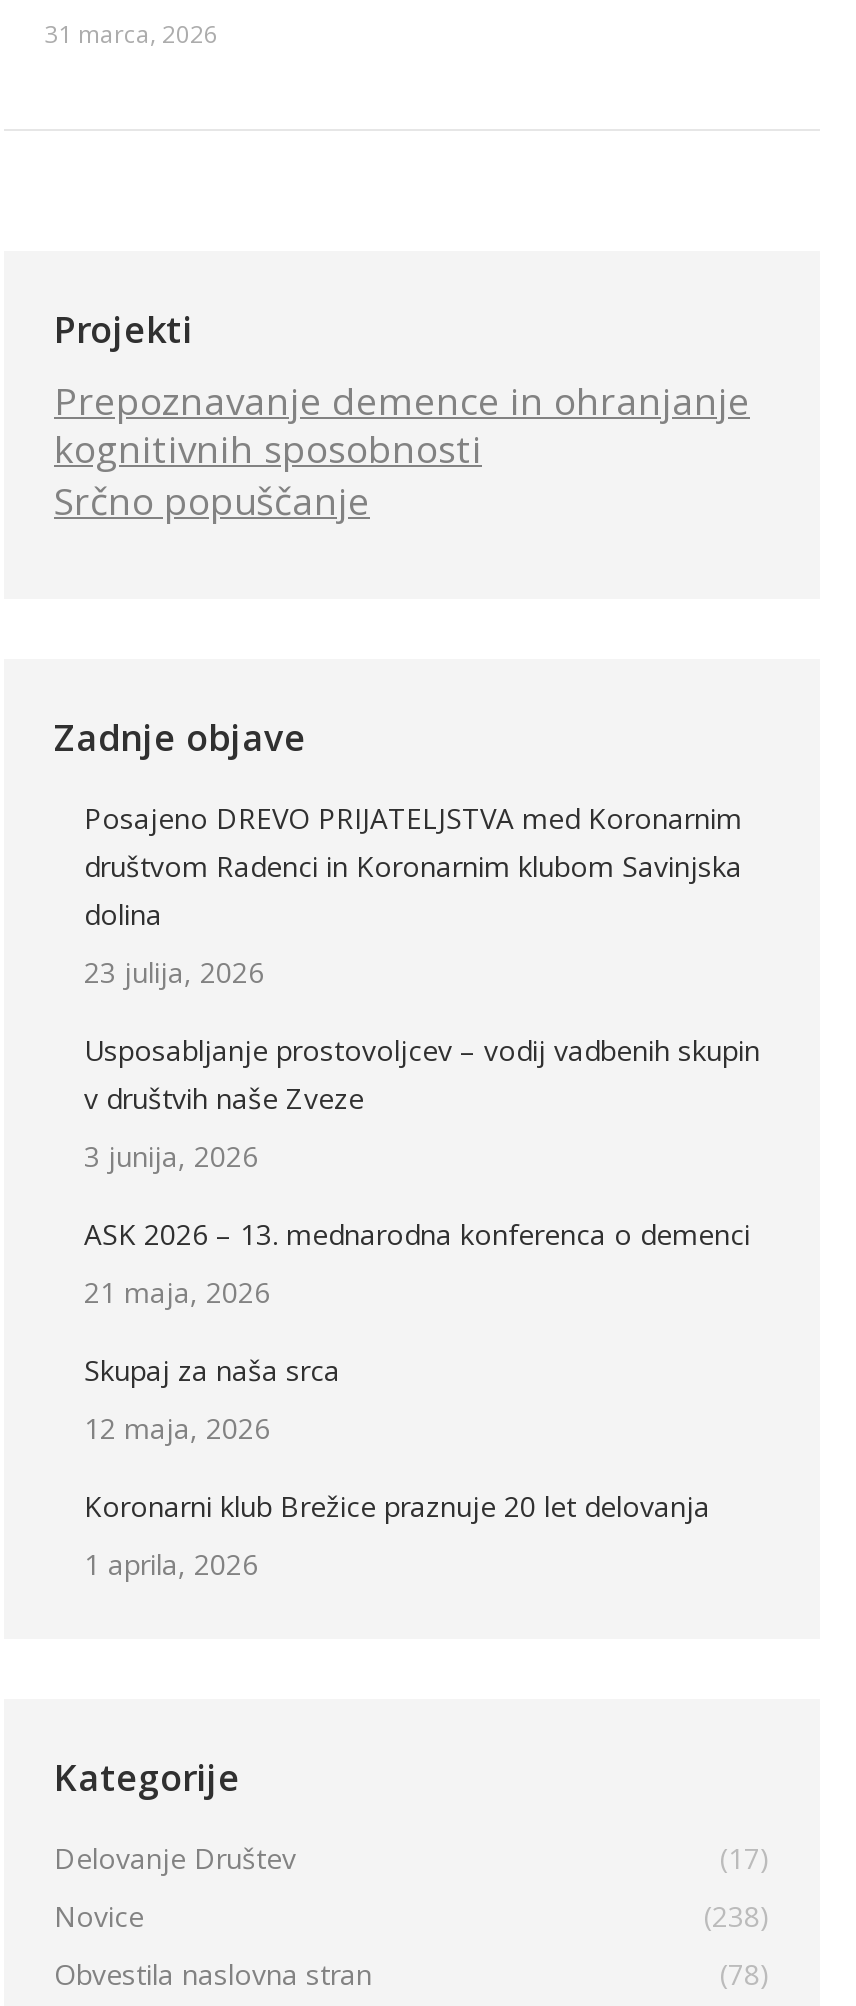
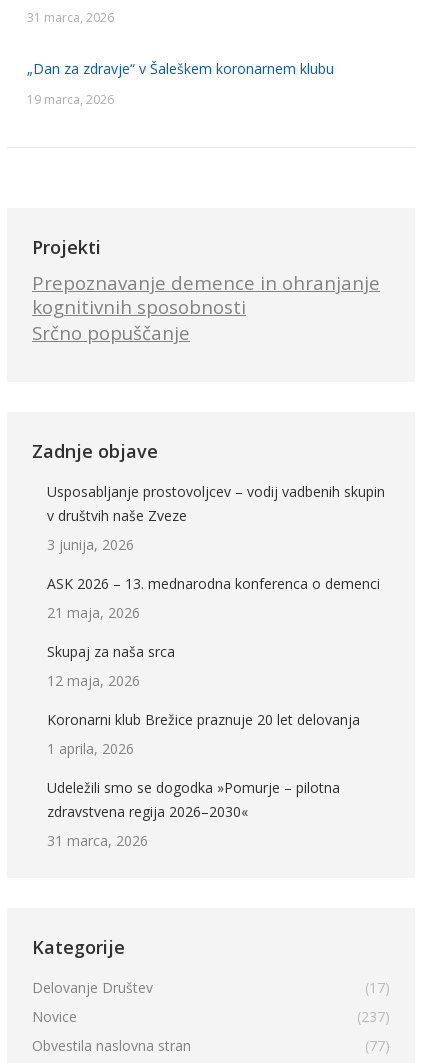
none -> [27,59,334,108] „Dan za zdravje“ v Šaleškem koronarnem klubu | 19 marca, 2026
moved [54,305,750,761] -> [32,235,380,463]: Projekti | Prepoznavanje demence in ohranjanje | kognitivnih sposobnosti | Srčno popuščanje | Zadnje objave
[84,799,742,991] Posajeno DREVO PRIJATELJSTVA med Koronarnim | društvom Radenci in Koronarnim klubom Savinjska | dolina | 23 julija, 2026 -> none
moved [84,1031,760,1583] -> [47,482,385,758]: Usposabljanje prostovoljcev – vodij vadbenih skupin | v društvih naše Zveze | 3 junija, 2026 | ... | Koronarni klub Brežice praznuje 20 let delovanja | 1 aprila, 2026
none -> [47,778,340,850] Udeležili smo se dogodka »Pomurje – pilotna | zdravstvena regija 2026–2030« | 31 marca, 2026
[704,1897,770,1935] (238) -> [357,1007,390,1026] (237)
[720,1955,770,1993] (78) -> [365,1036,390,1055] (77)

